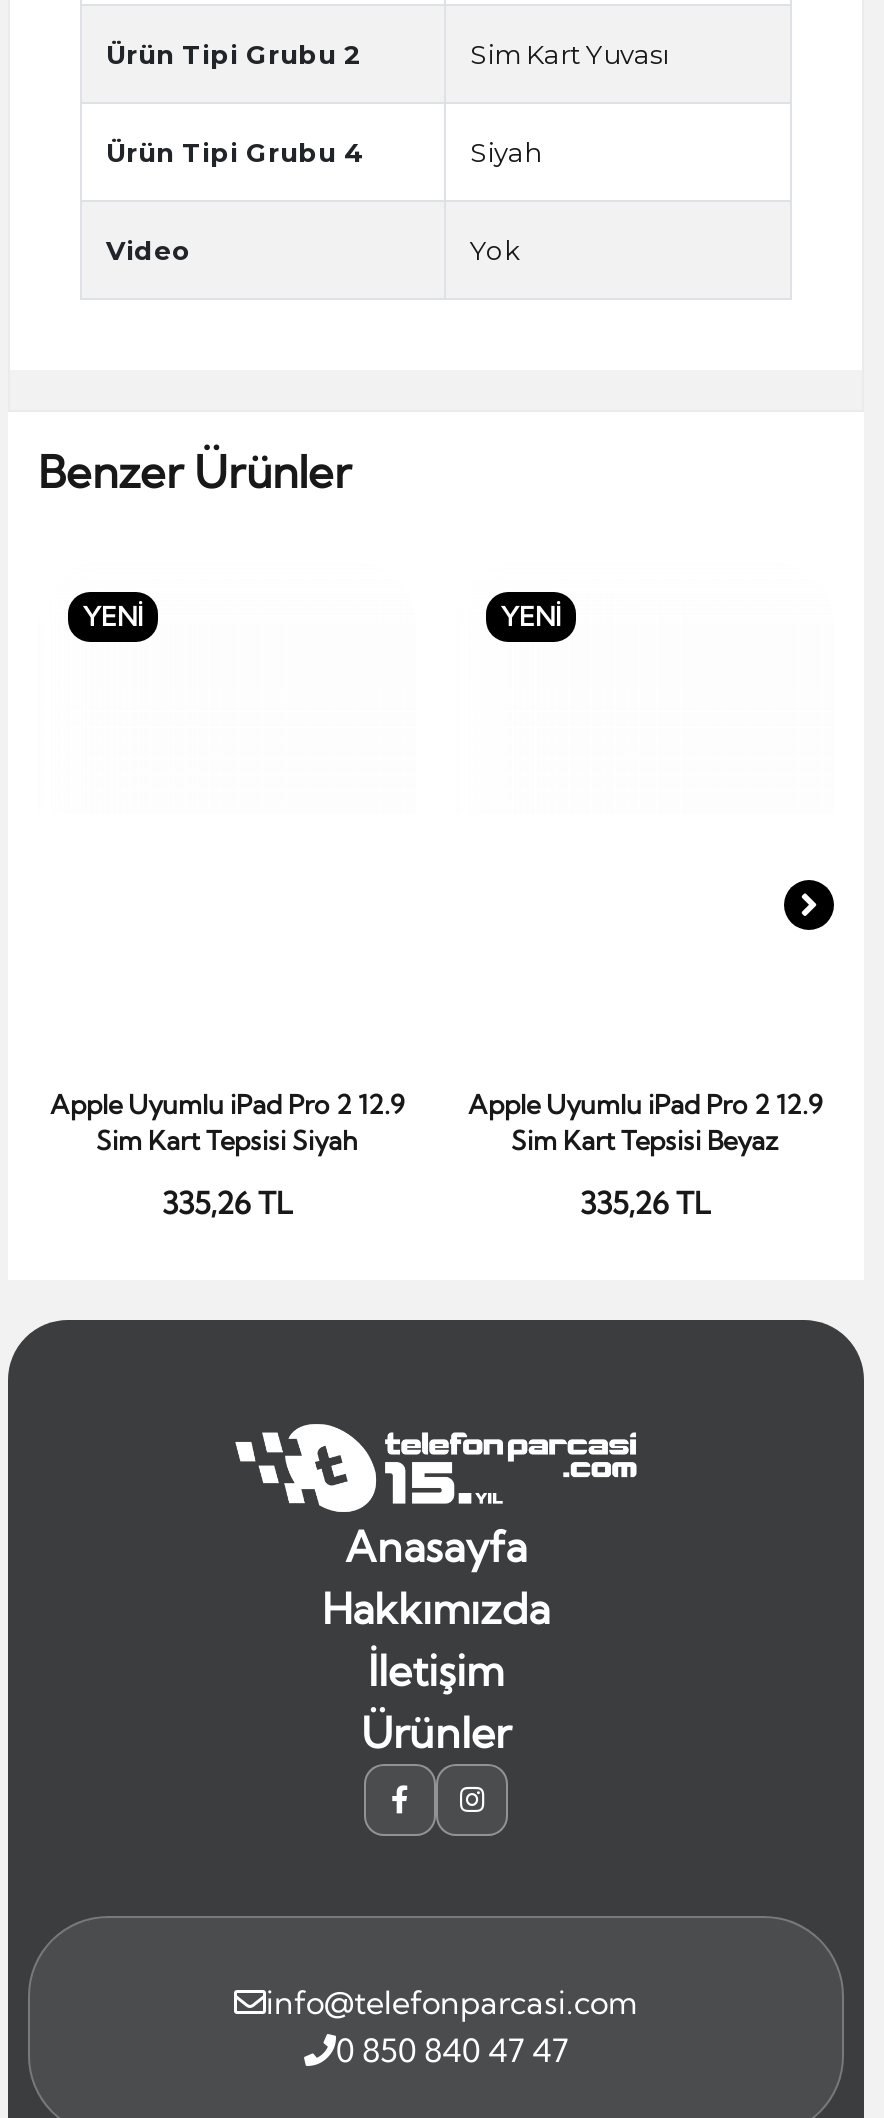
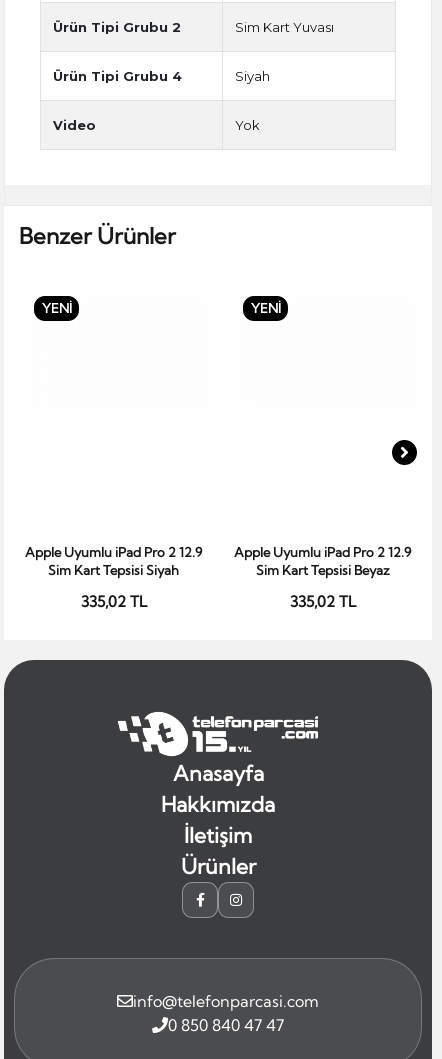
[162,1184,292,1222] 335,26 TL -> [80,592,146,611] 335,02 TL
[580,1184,710,1222] 335,26 TL -> [289,592,355,611] 335,02 TL

